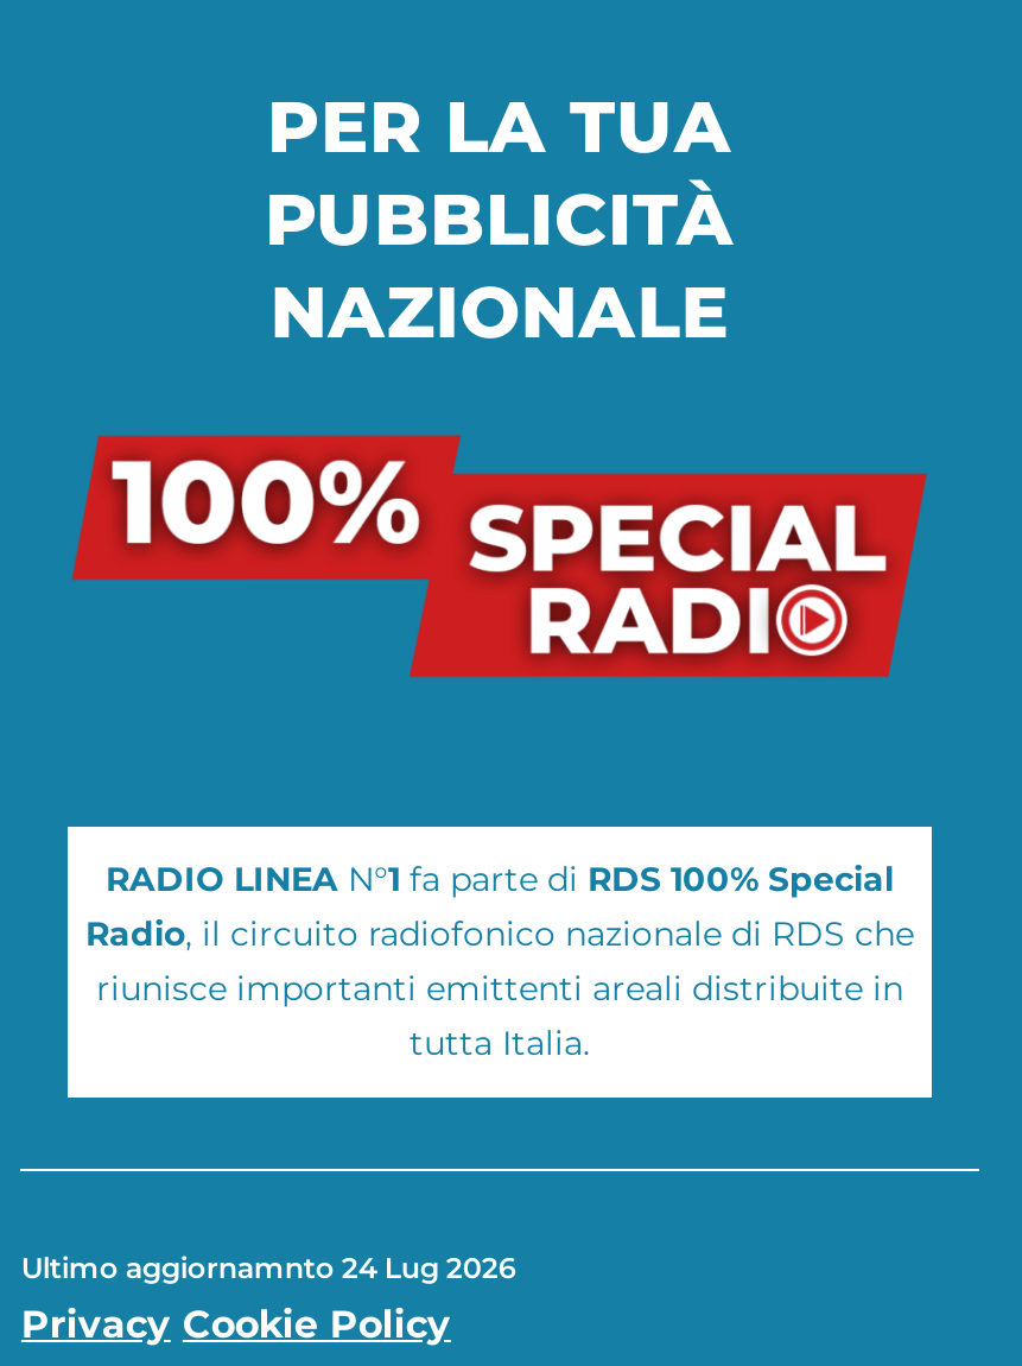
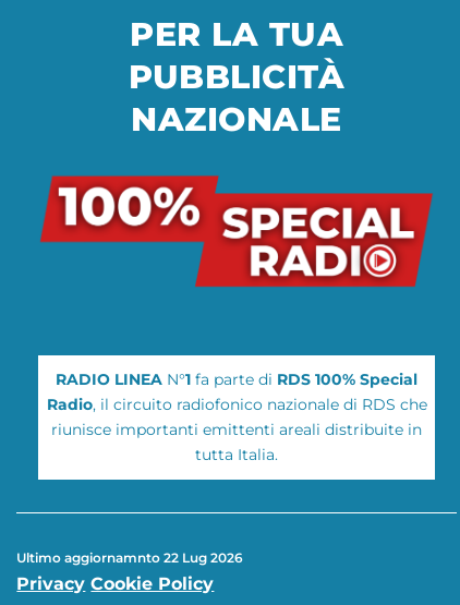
[21,1249,517,1284] Ultimo aggiornamnto 24 Lug 2026 -> [17,549,244,565] Ultimo aggiornamnto 22 Lug 2026

